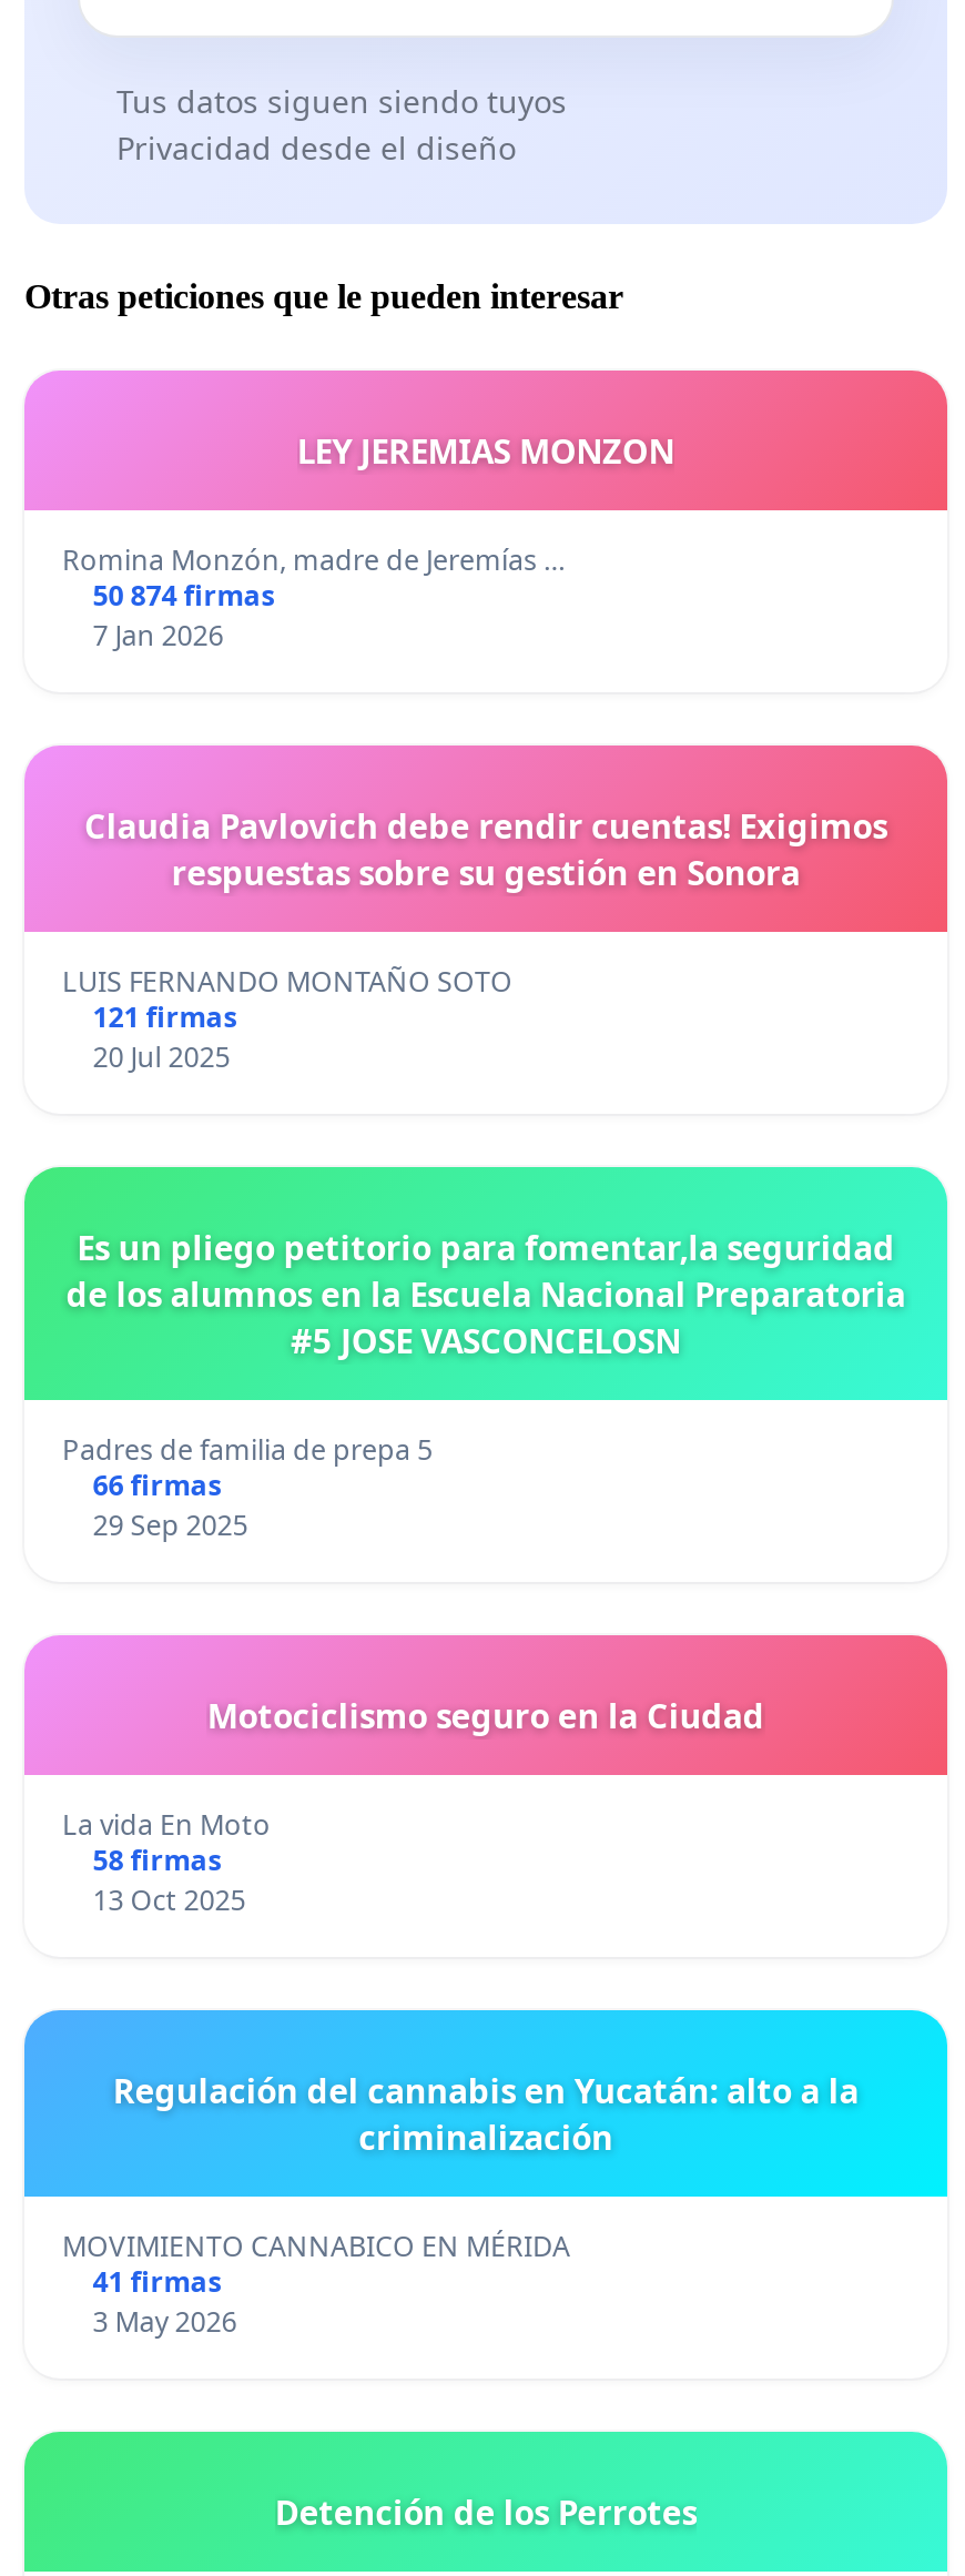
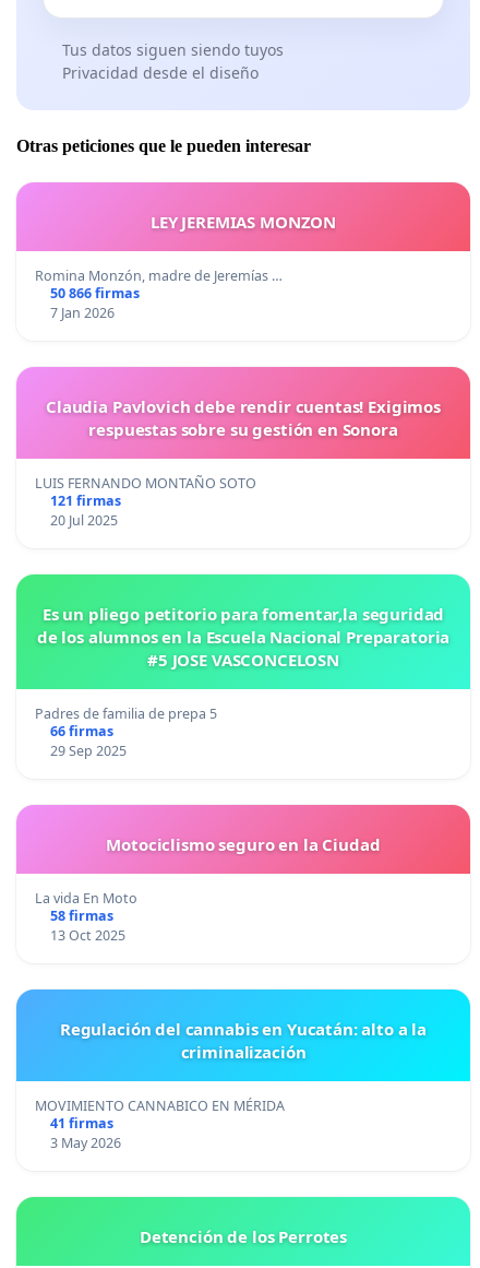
[93,577,275,614] 50 874 firmas -> [50,284,139,302] 50 866 firmas

